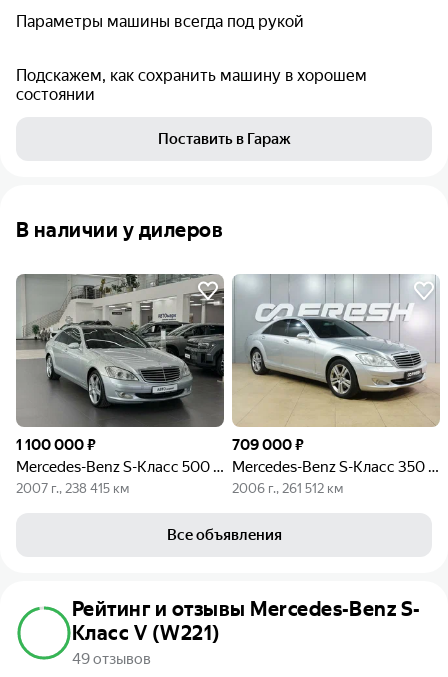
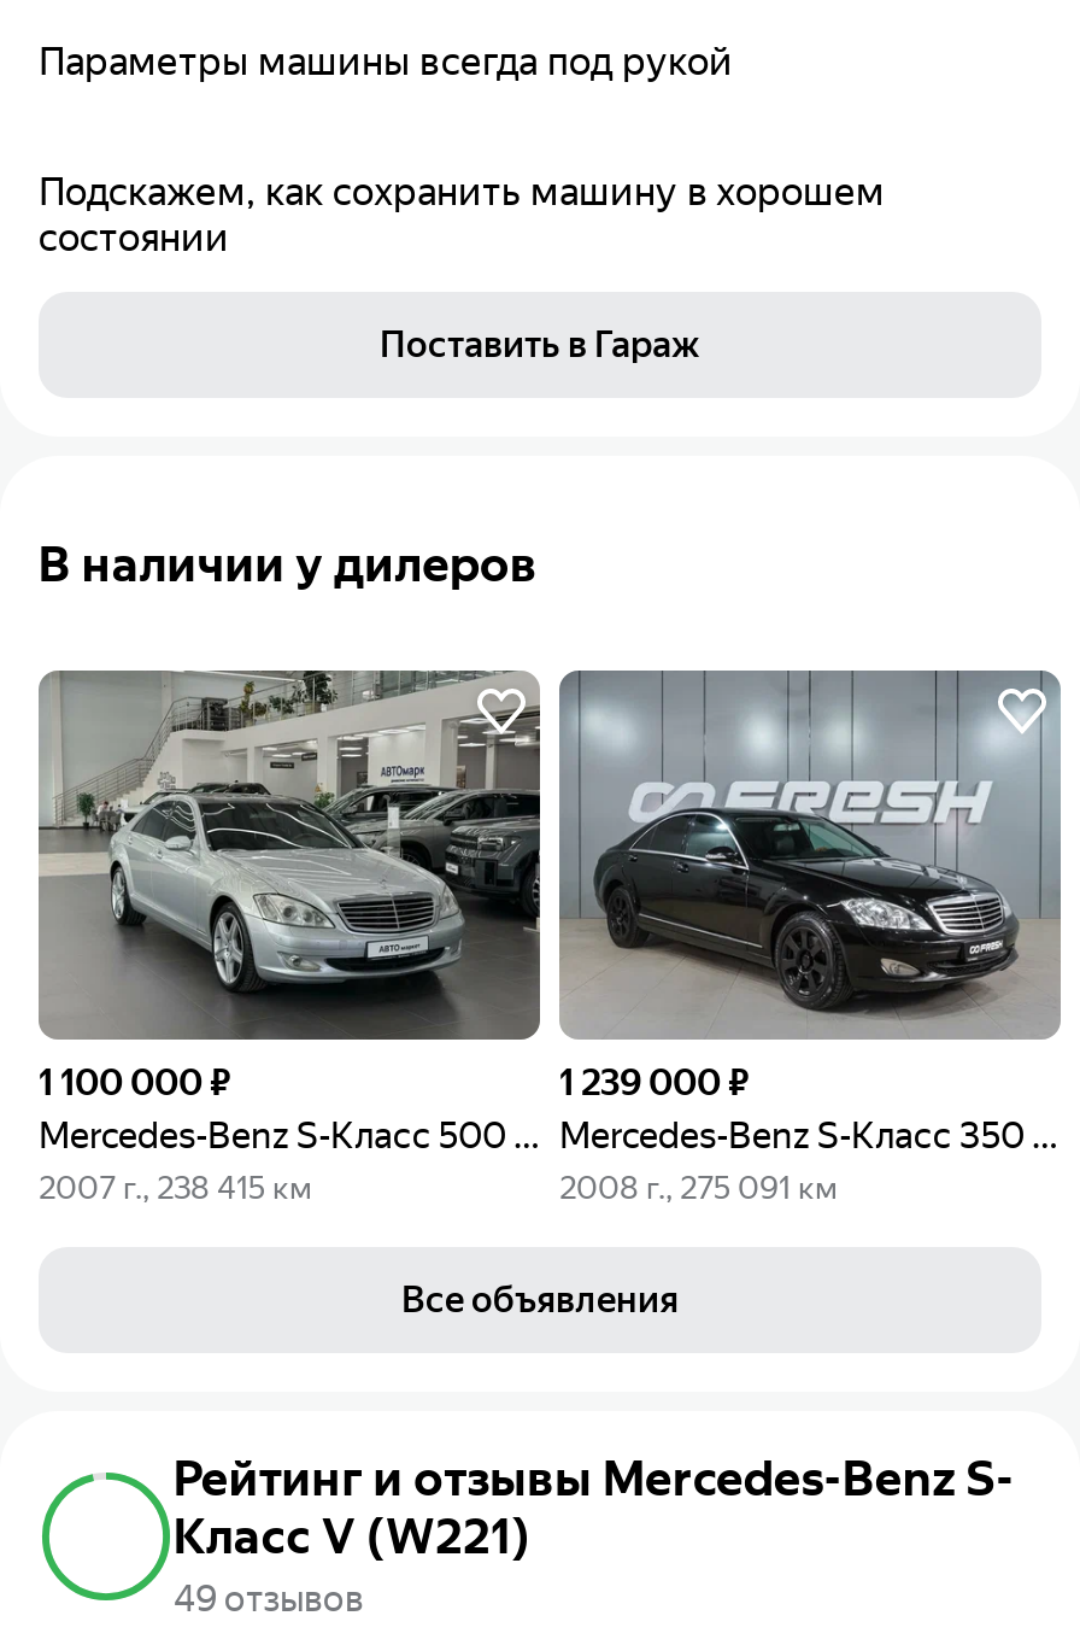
[232,274,440,454] [image] | 709 000 ₽ -> [559,671,1061,1105] [image] | 1 239 000 ₽
[232,481,343,496] 2006 г., 261 512 км -> [559,1170,837,1206] 2008 г., 275 091 км

